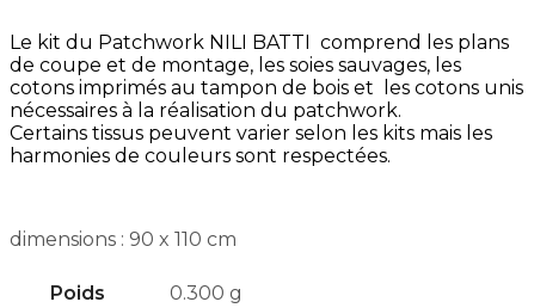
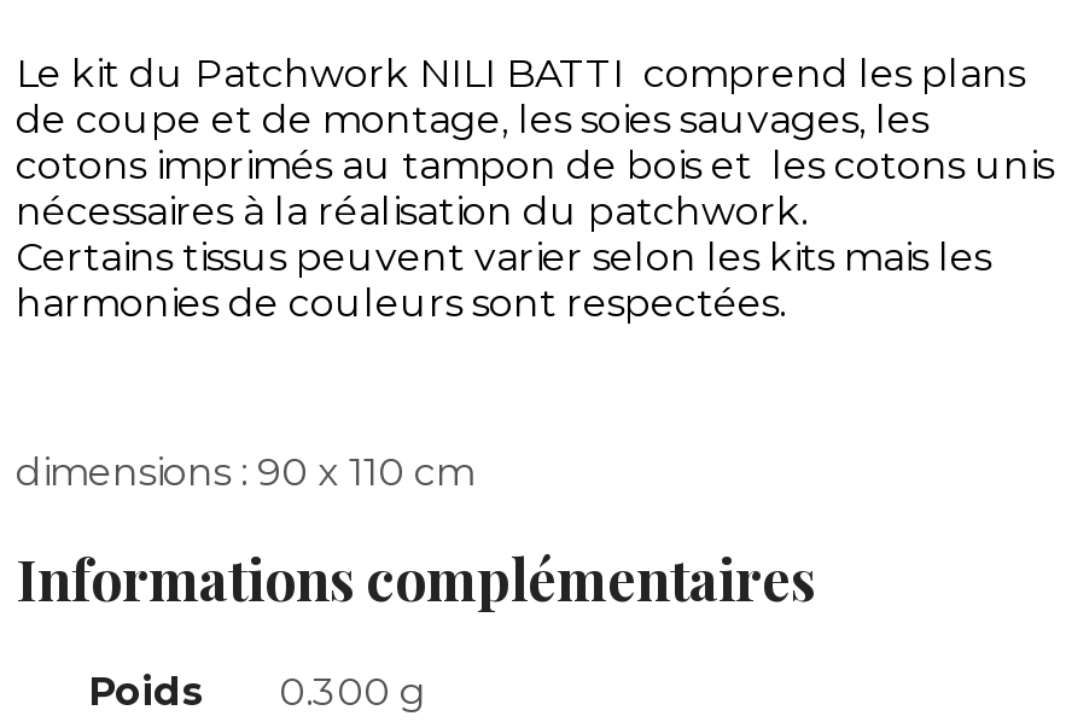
none -> [16,541,815,616] Informations complémentaires

